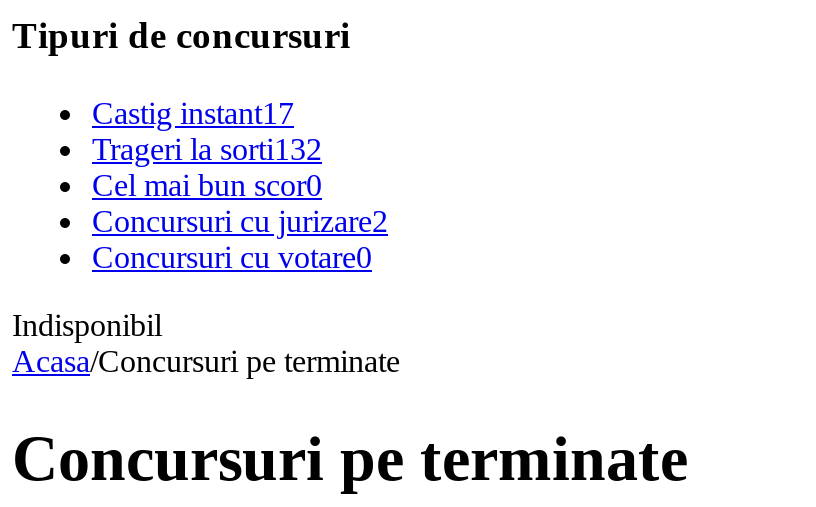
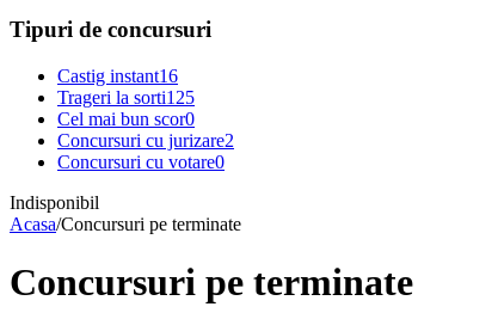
[92,95,294,129] Castig instant17 -> [57,65,178,86] Castig instant16
[92,131,322,165] Trageri la sorti132 -> [57,87,195,107] Trageri la sorti125

